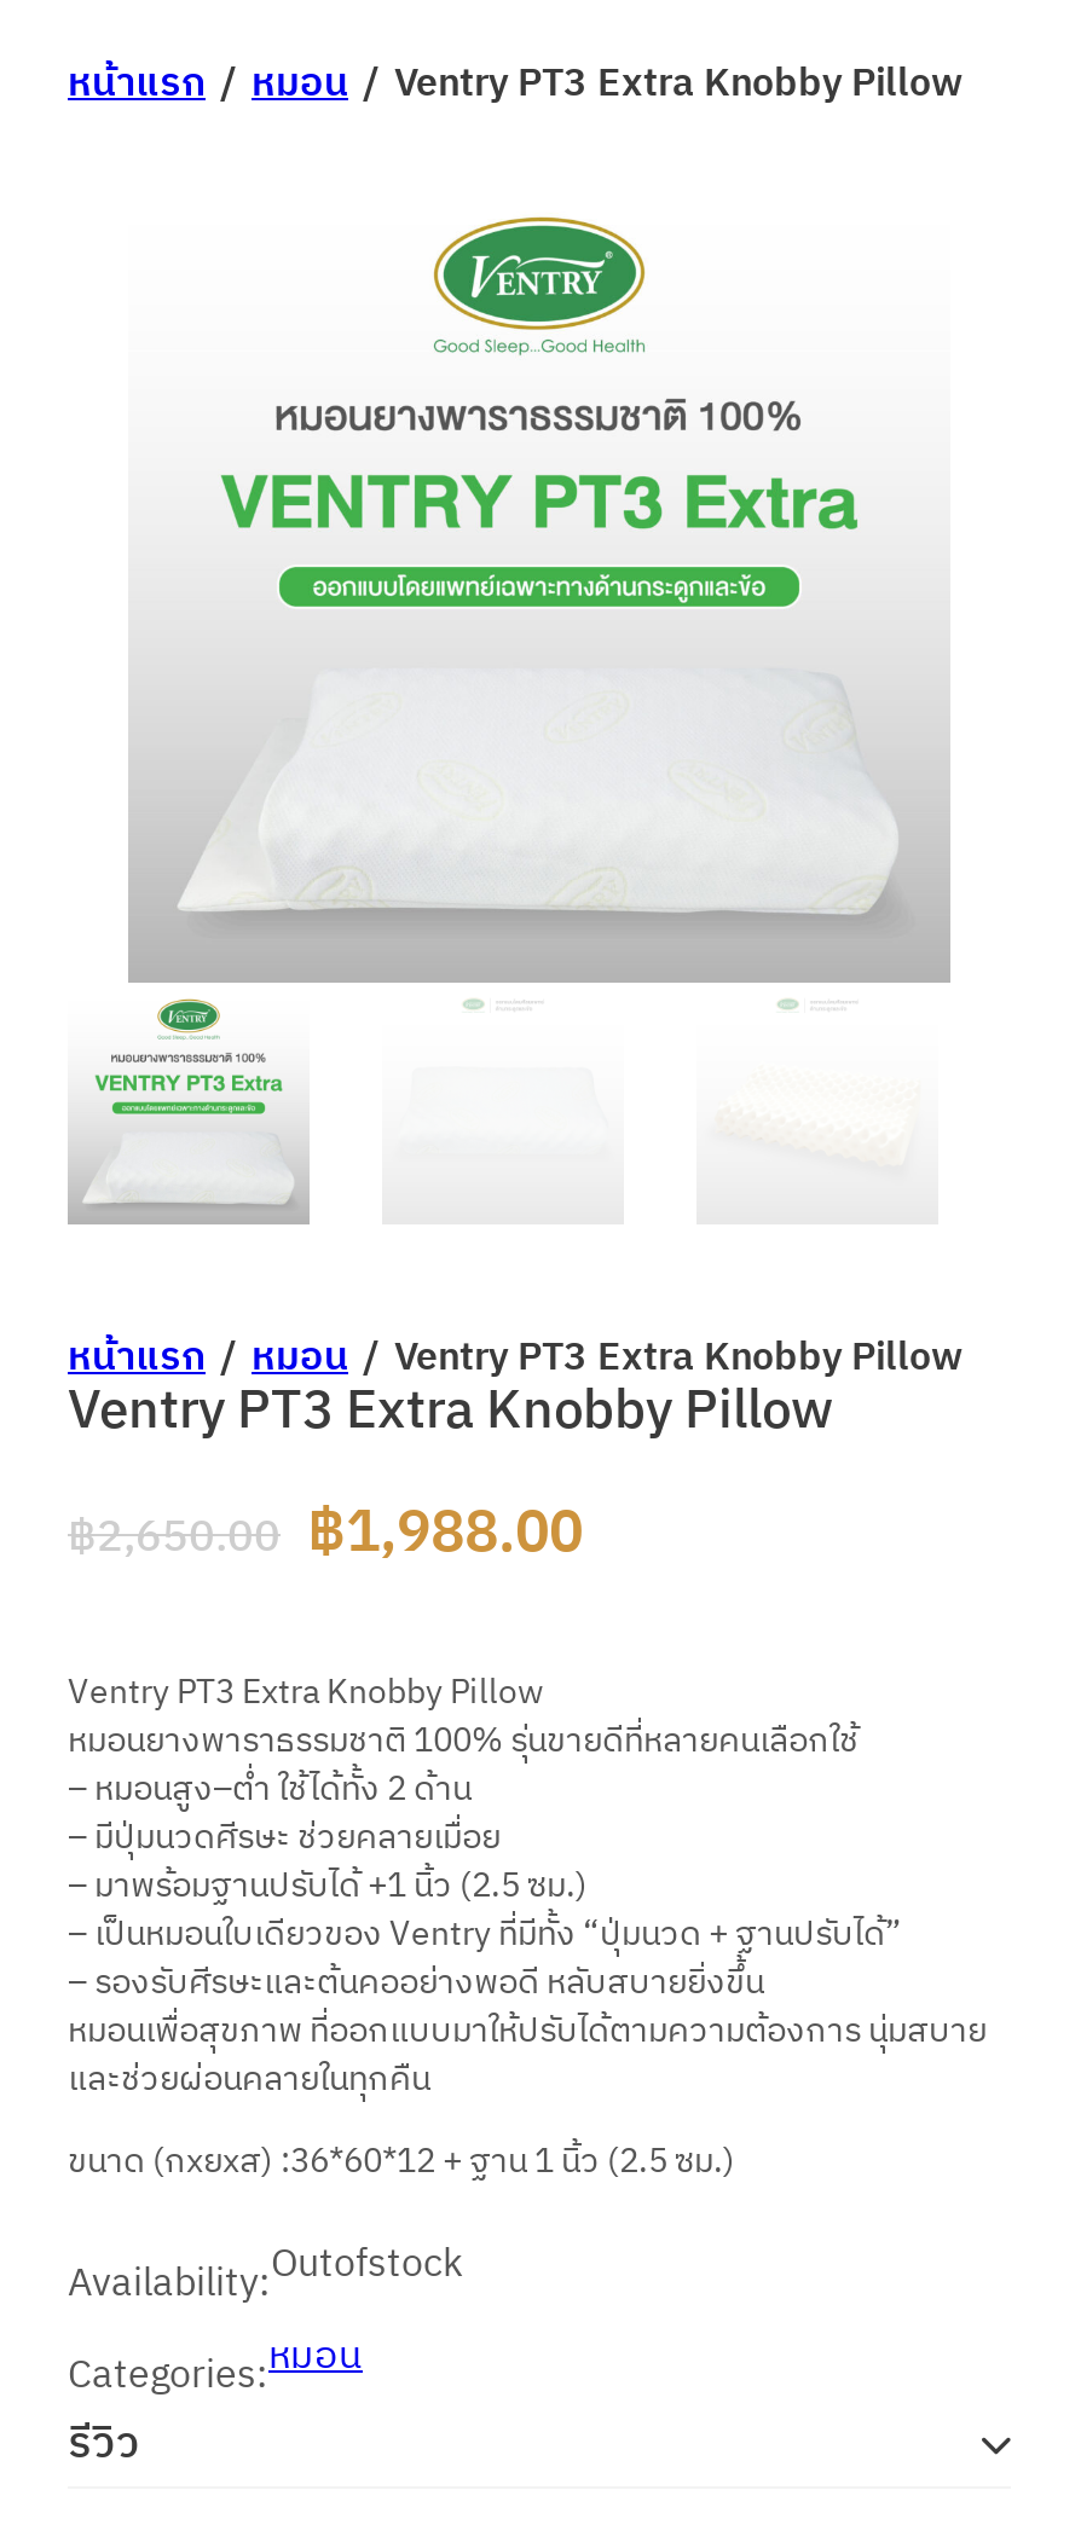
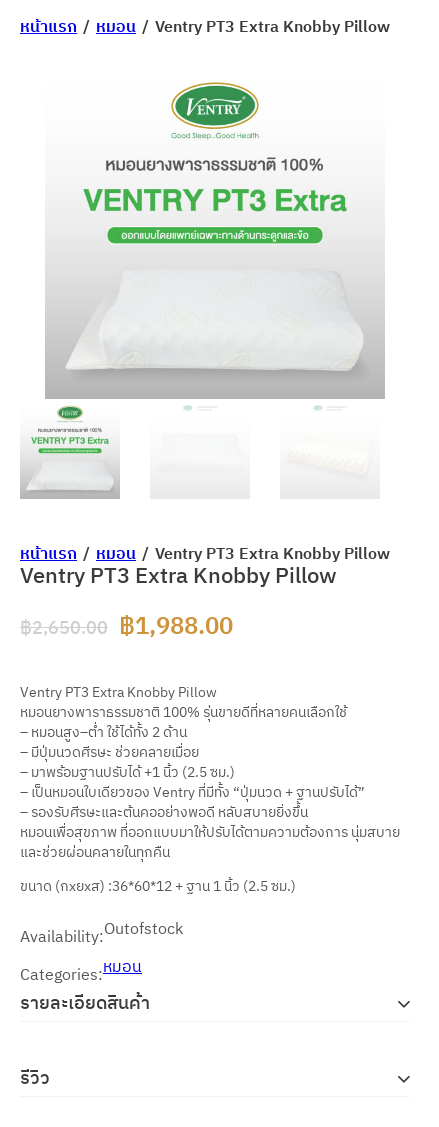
none -> [20,989,150,1019] รายละเอียดสินค้า

